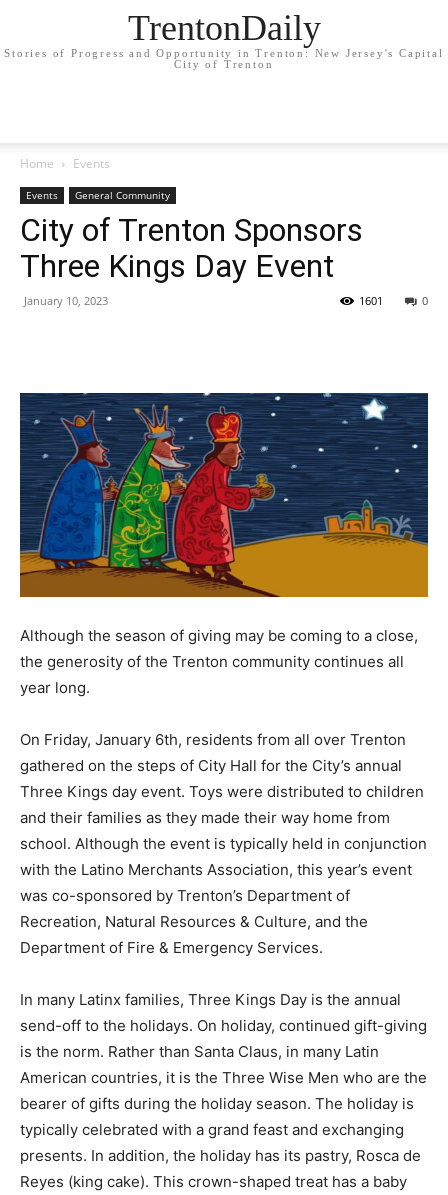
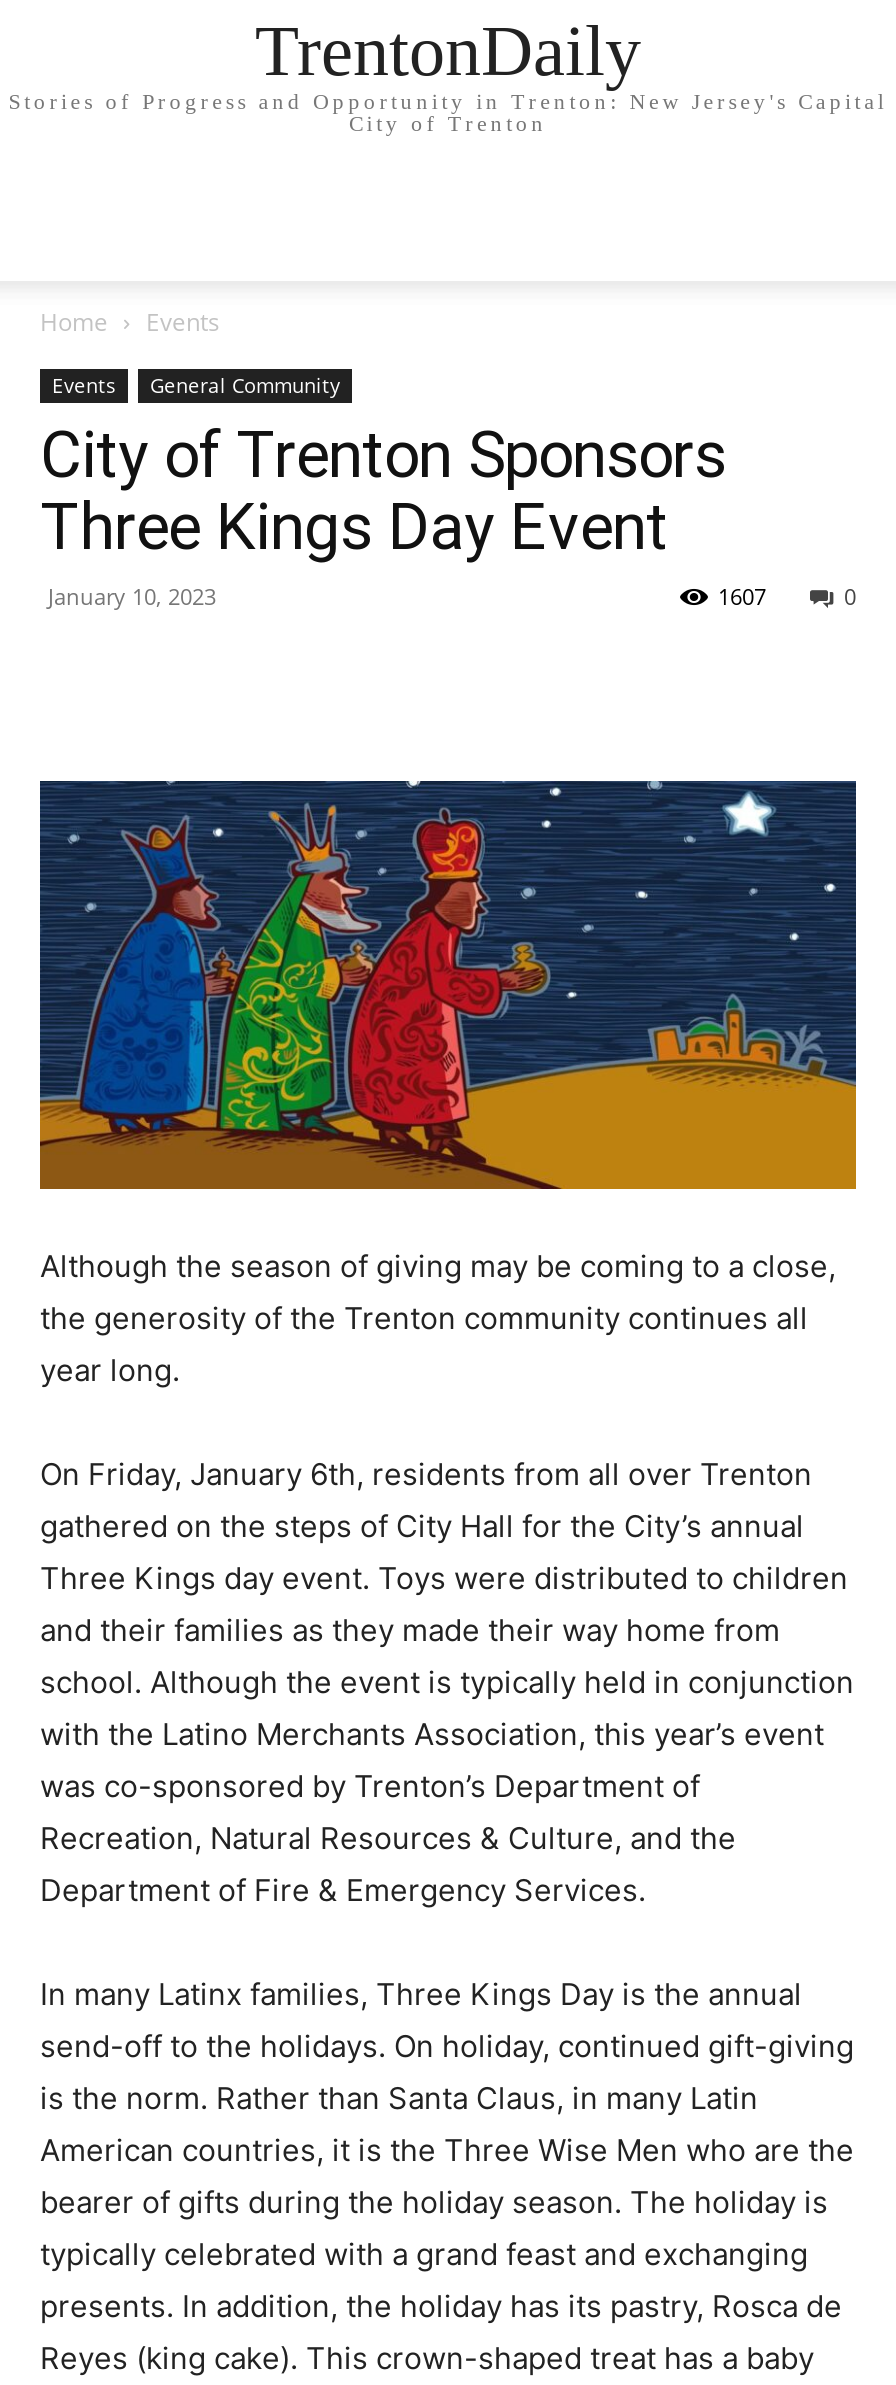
[359,293,383,308] 1601 -> [718,581,766,611] 1607

